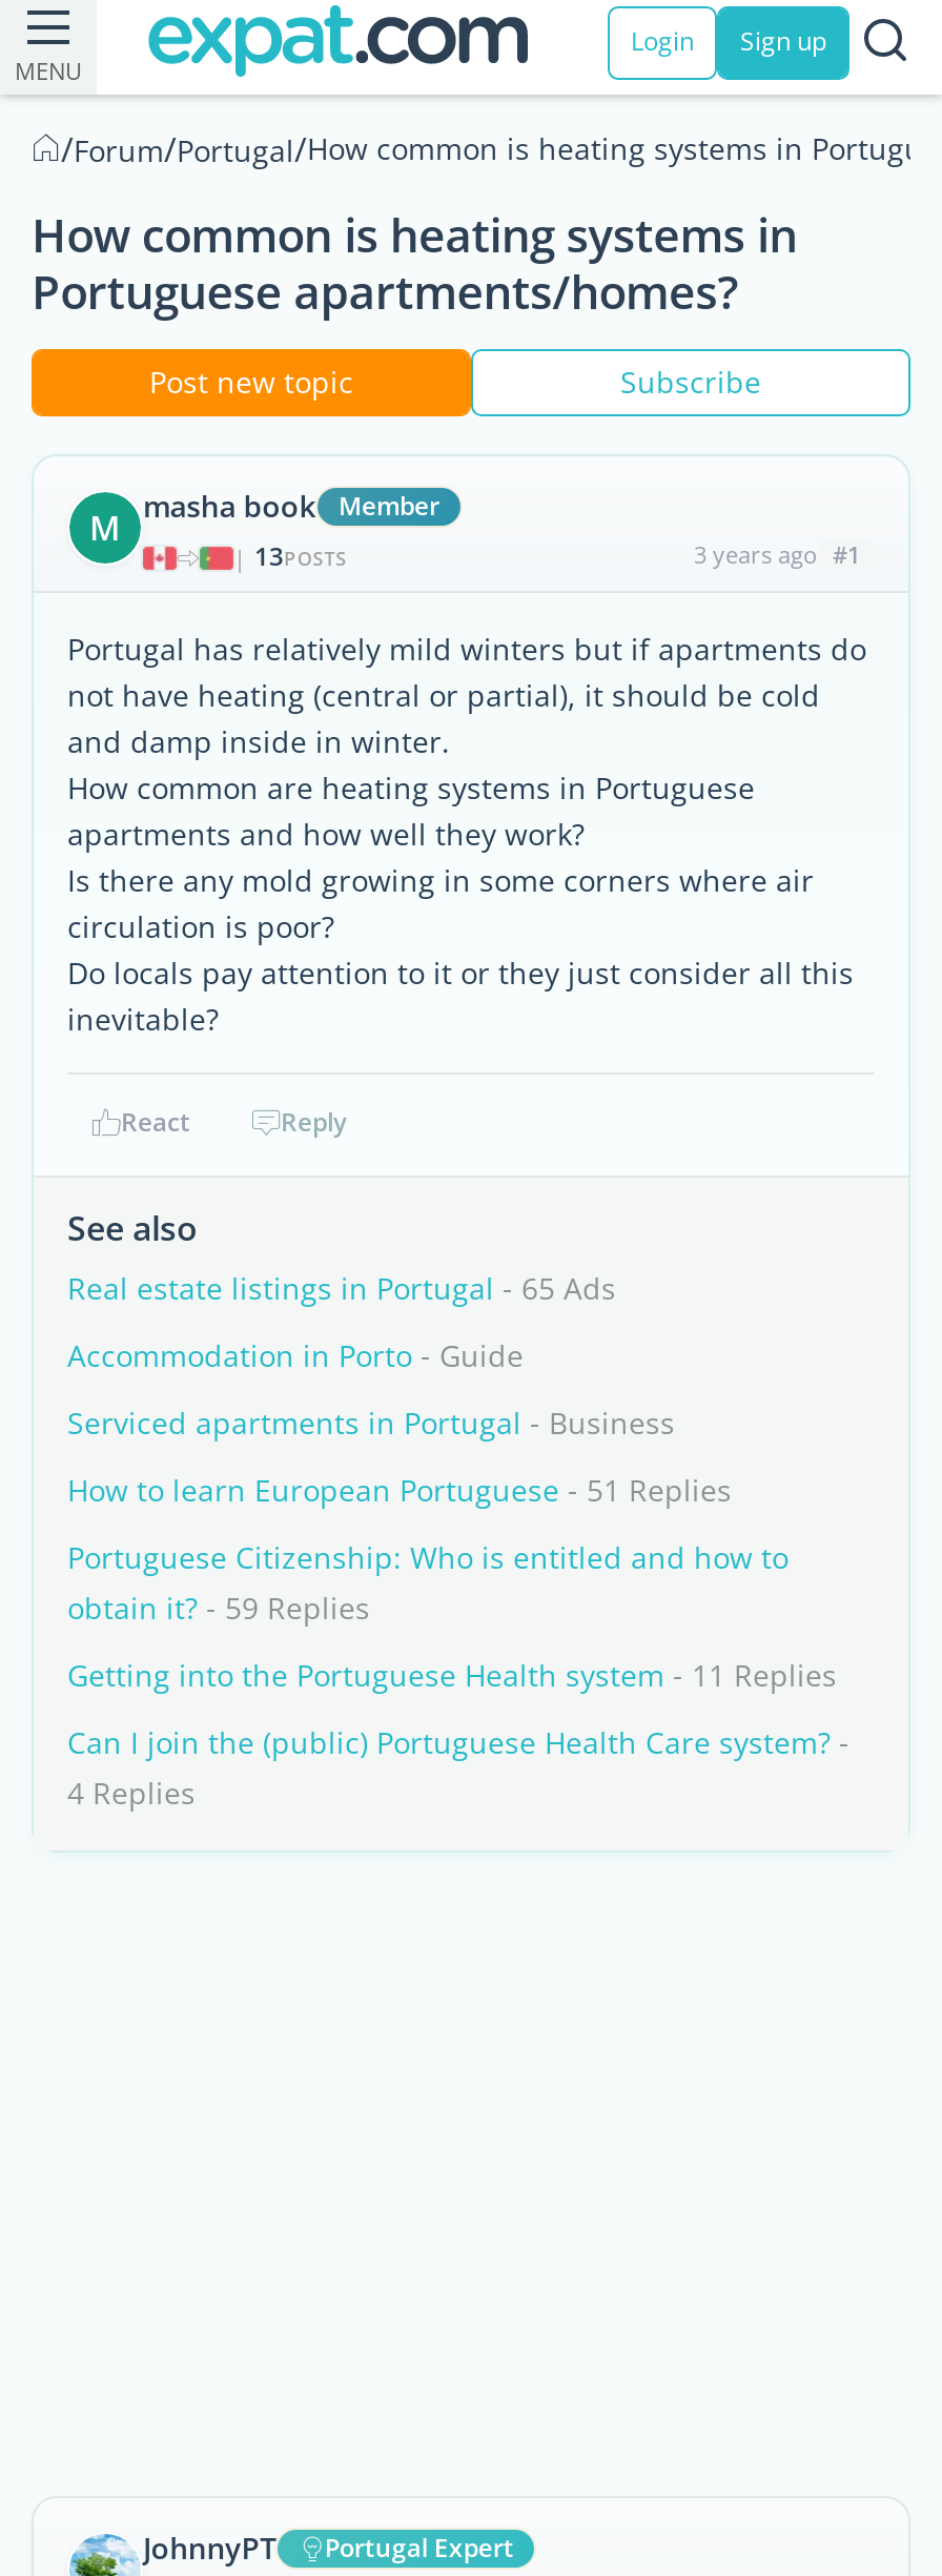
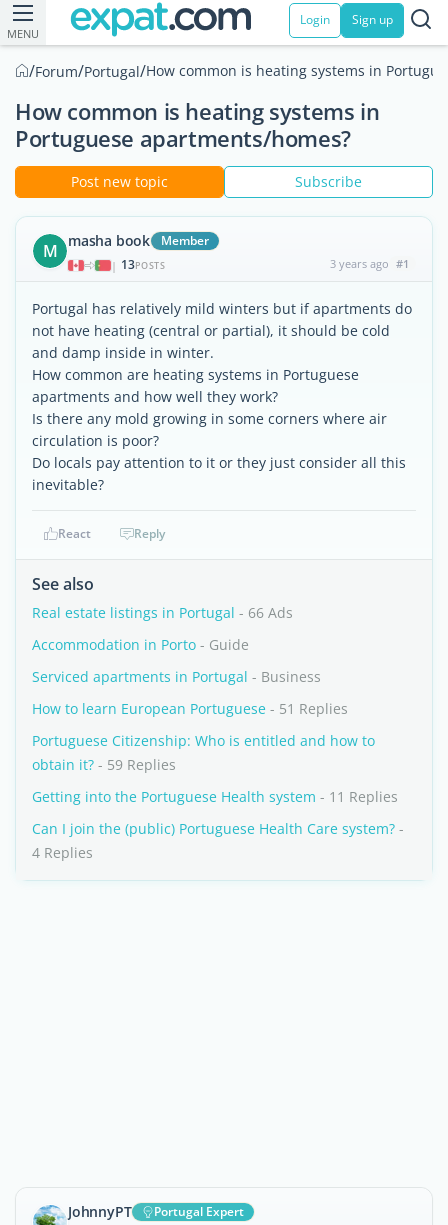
[67,1268,616,1308] Real estate listings in Portugal - 65 Ads -> [32,603,293,622] Real estate listings in Portugal - 66 Ads

